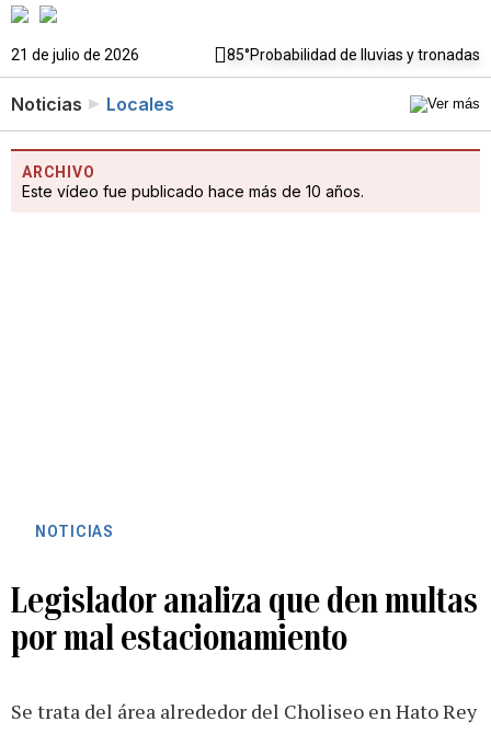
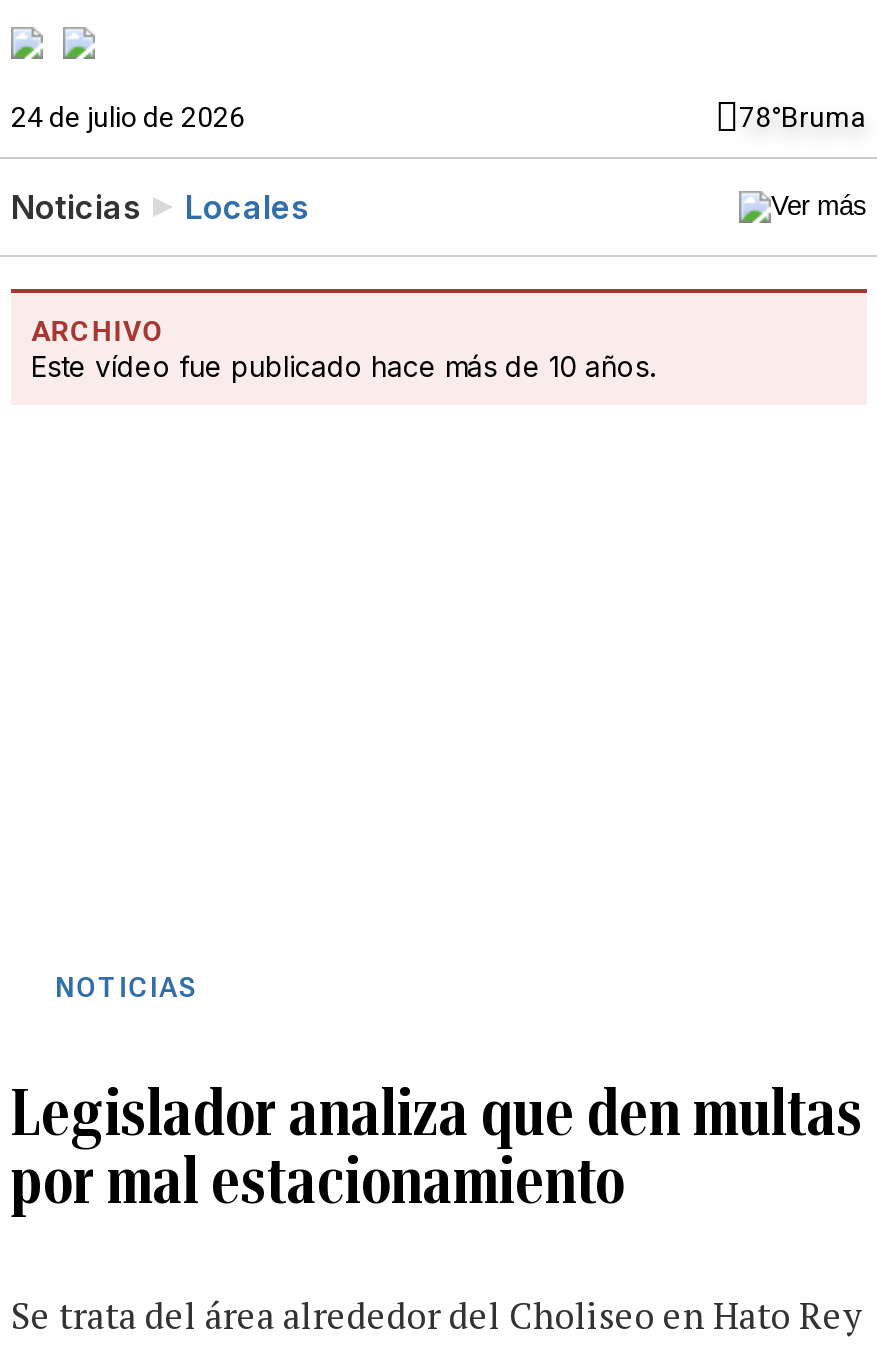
[11,46,480,64] 21 de julio de 2026 | 85°Probabilidad de lluvias y tronadas -> [11,101,867,133] 24 de julio de 2026 | 78°Bruma

